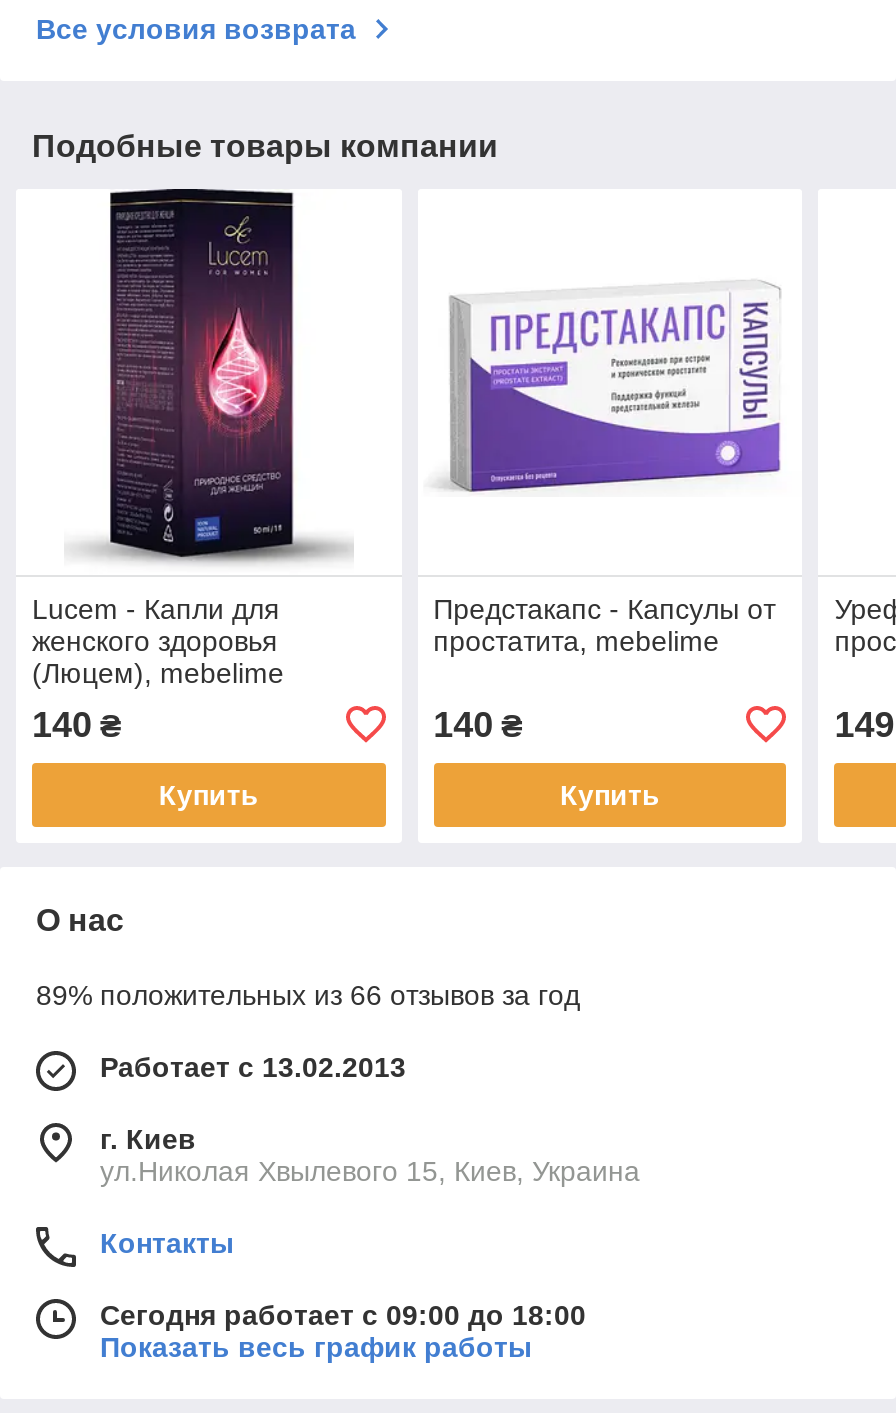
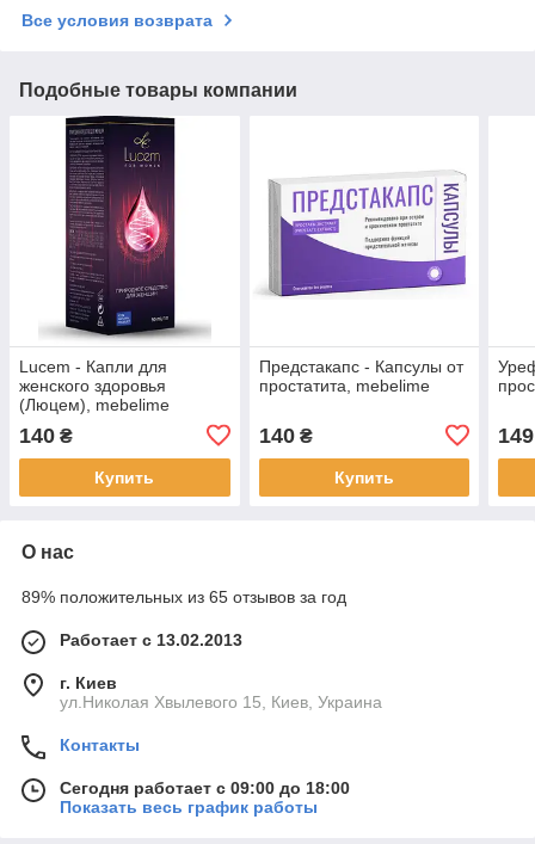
[36,979,580,1011] 89% положительных из 66 отзывов за год -> [21,587,346,606] 89% положительных из 65 отзывов за год

